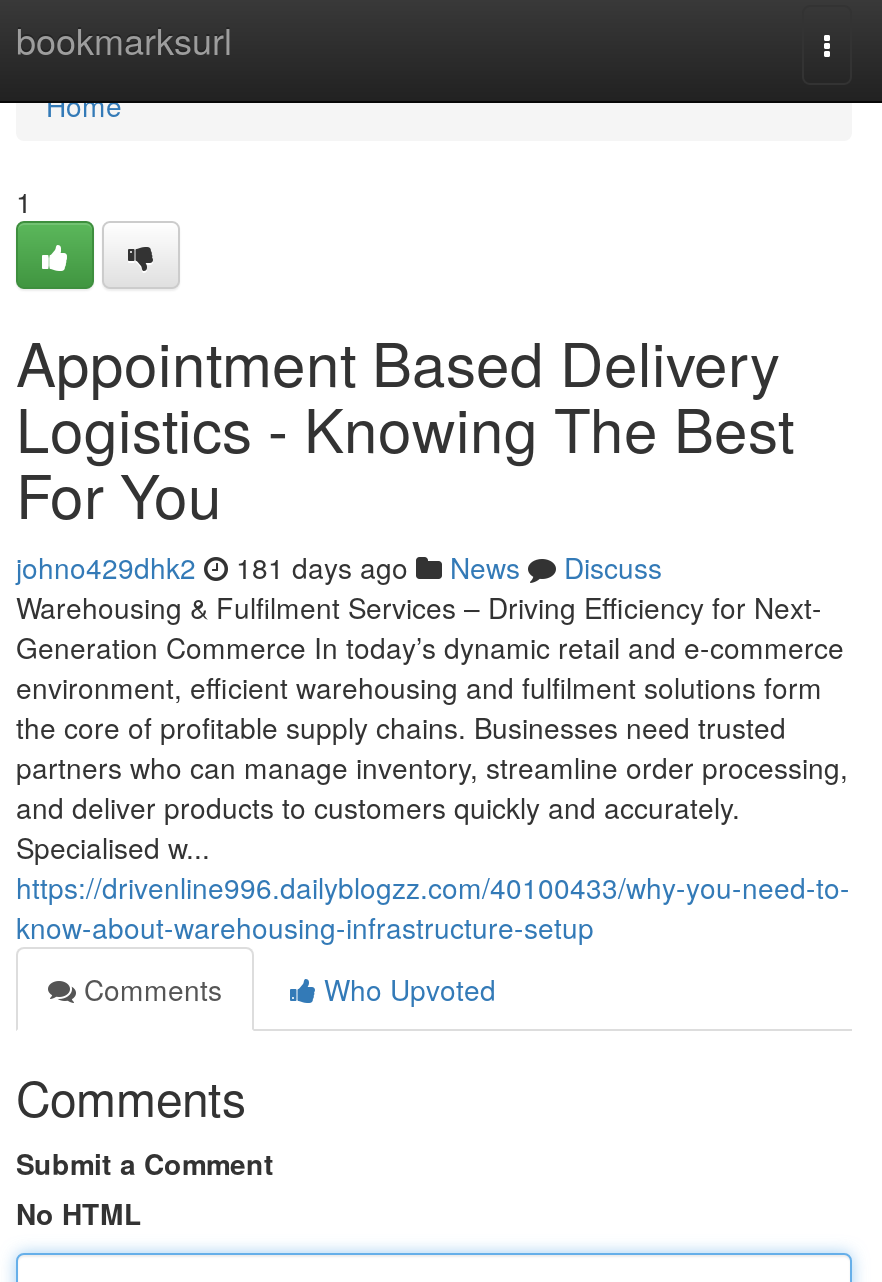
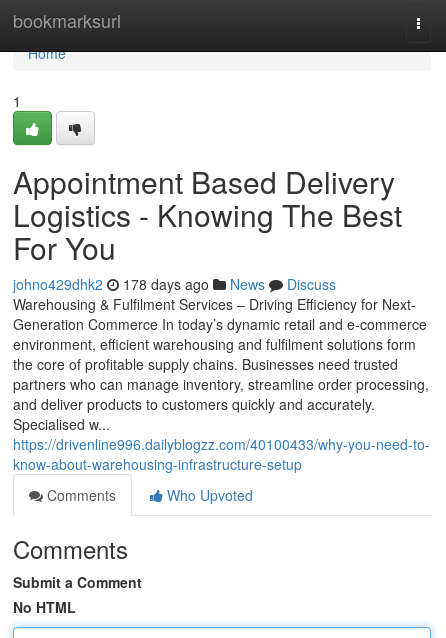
[16,547,662,587] johno429dhk2 181 days ago News Discuss -> [13,274,336,294] johno429dhk2 178 days ago News Discuss

